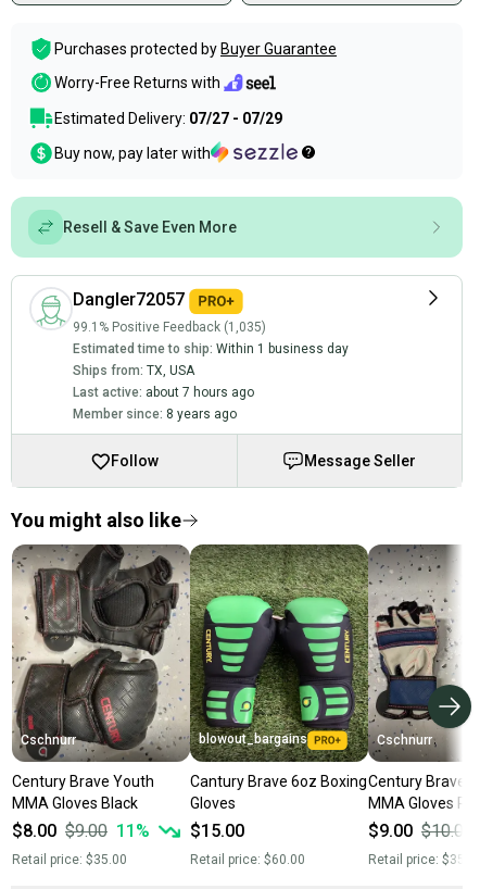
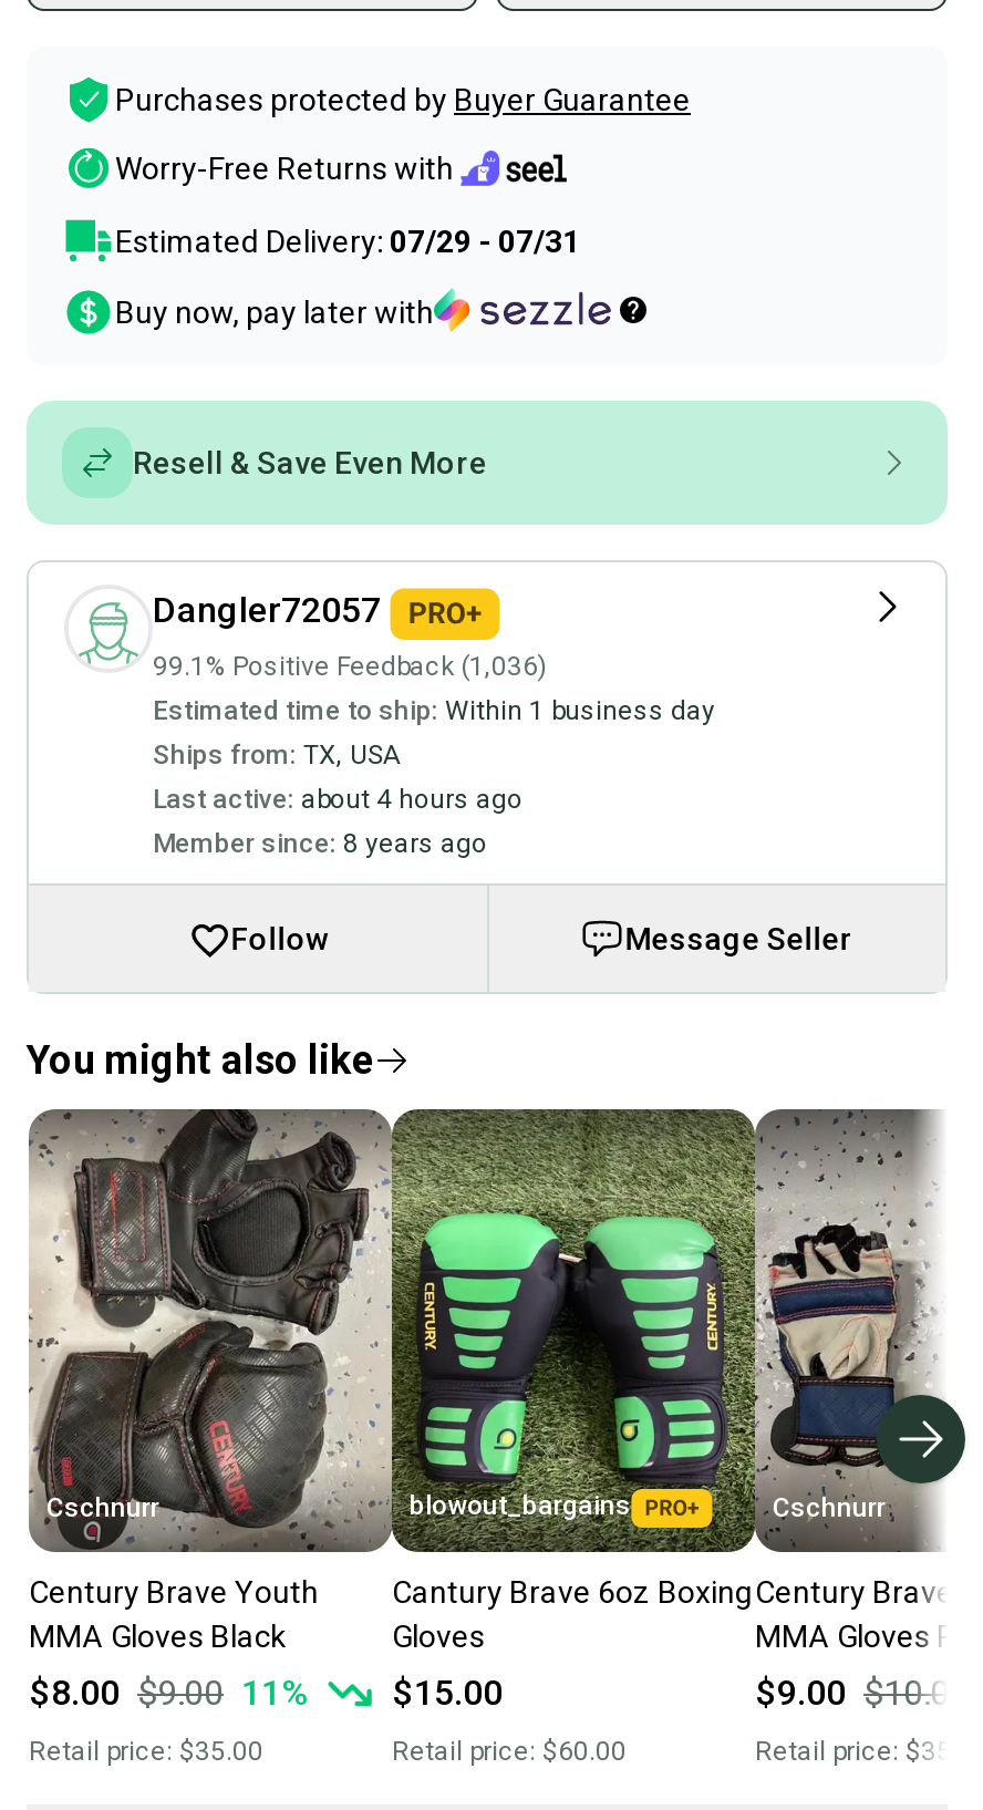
[54,110,282,127] Estimated Delivery: 07/27 - 07/29 -> [115,224,580,259] Estimated Delivery: 07/29 - 07/31
[73,319,266,335] 99.1% Positive Feedback (1,035) -> [153,650,547,681] 99.1% Positive Feedback (1,036)
[73,385,254,400] Last active: about 7 hours ago -> [153,783,522,814] Last active: about 4 hours ago

